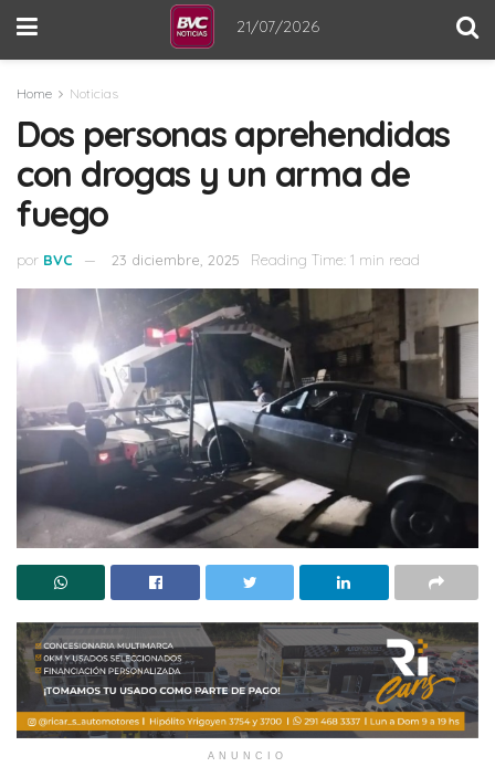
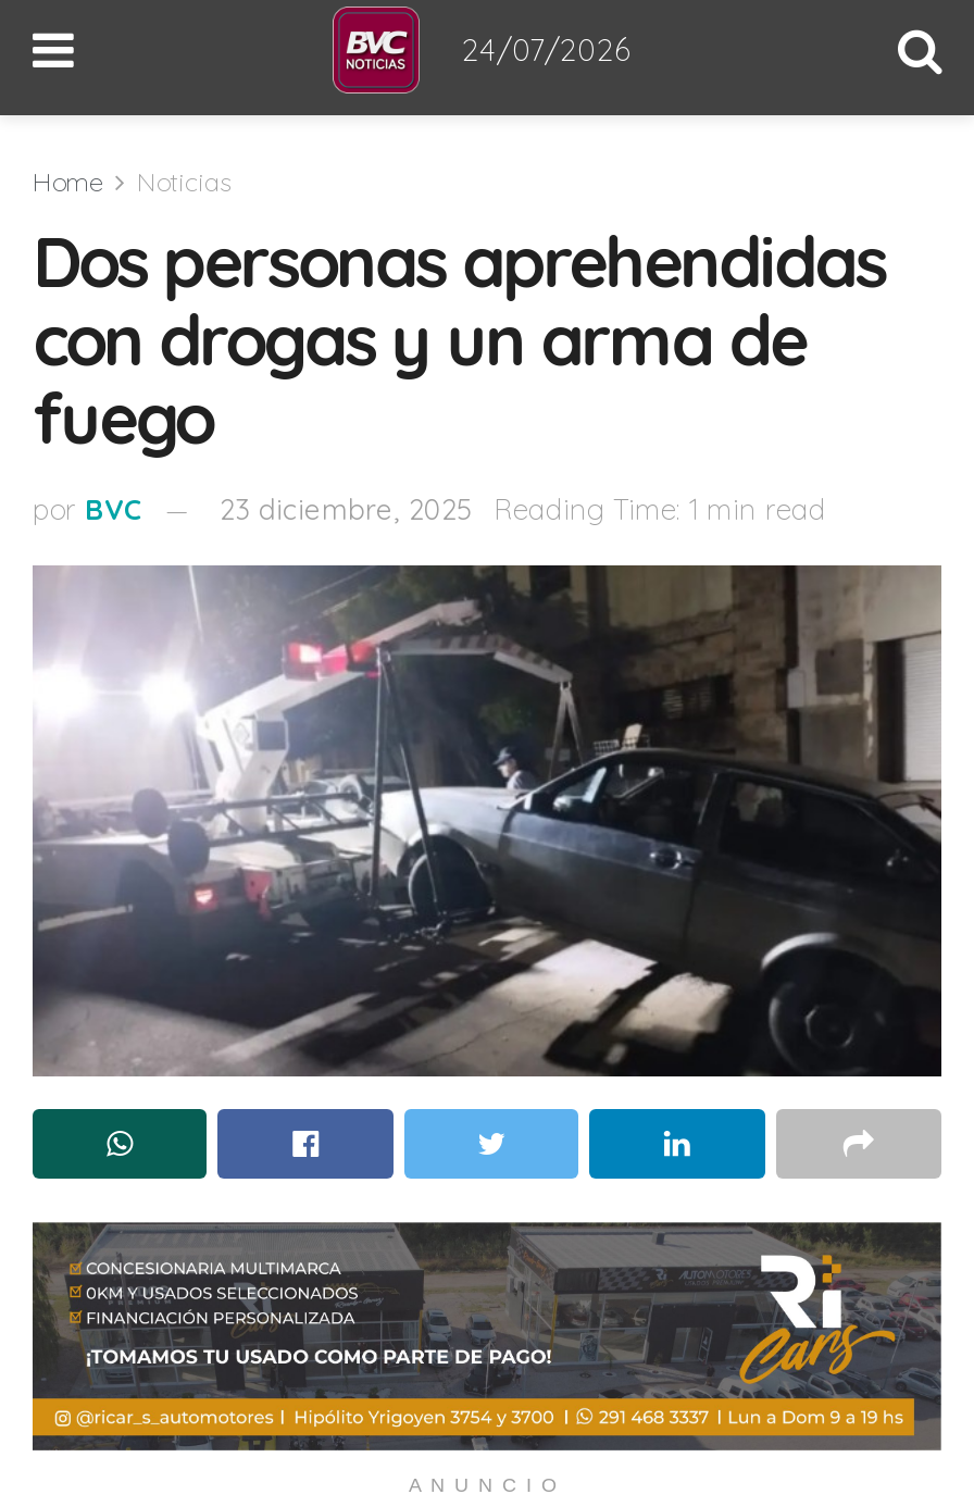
[236,17,324,36] 21/07/2026 -> [462,30,640,70] 24/07/2026

